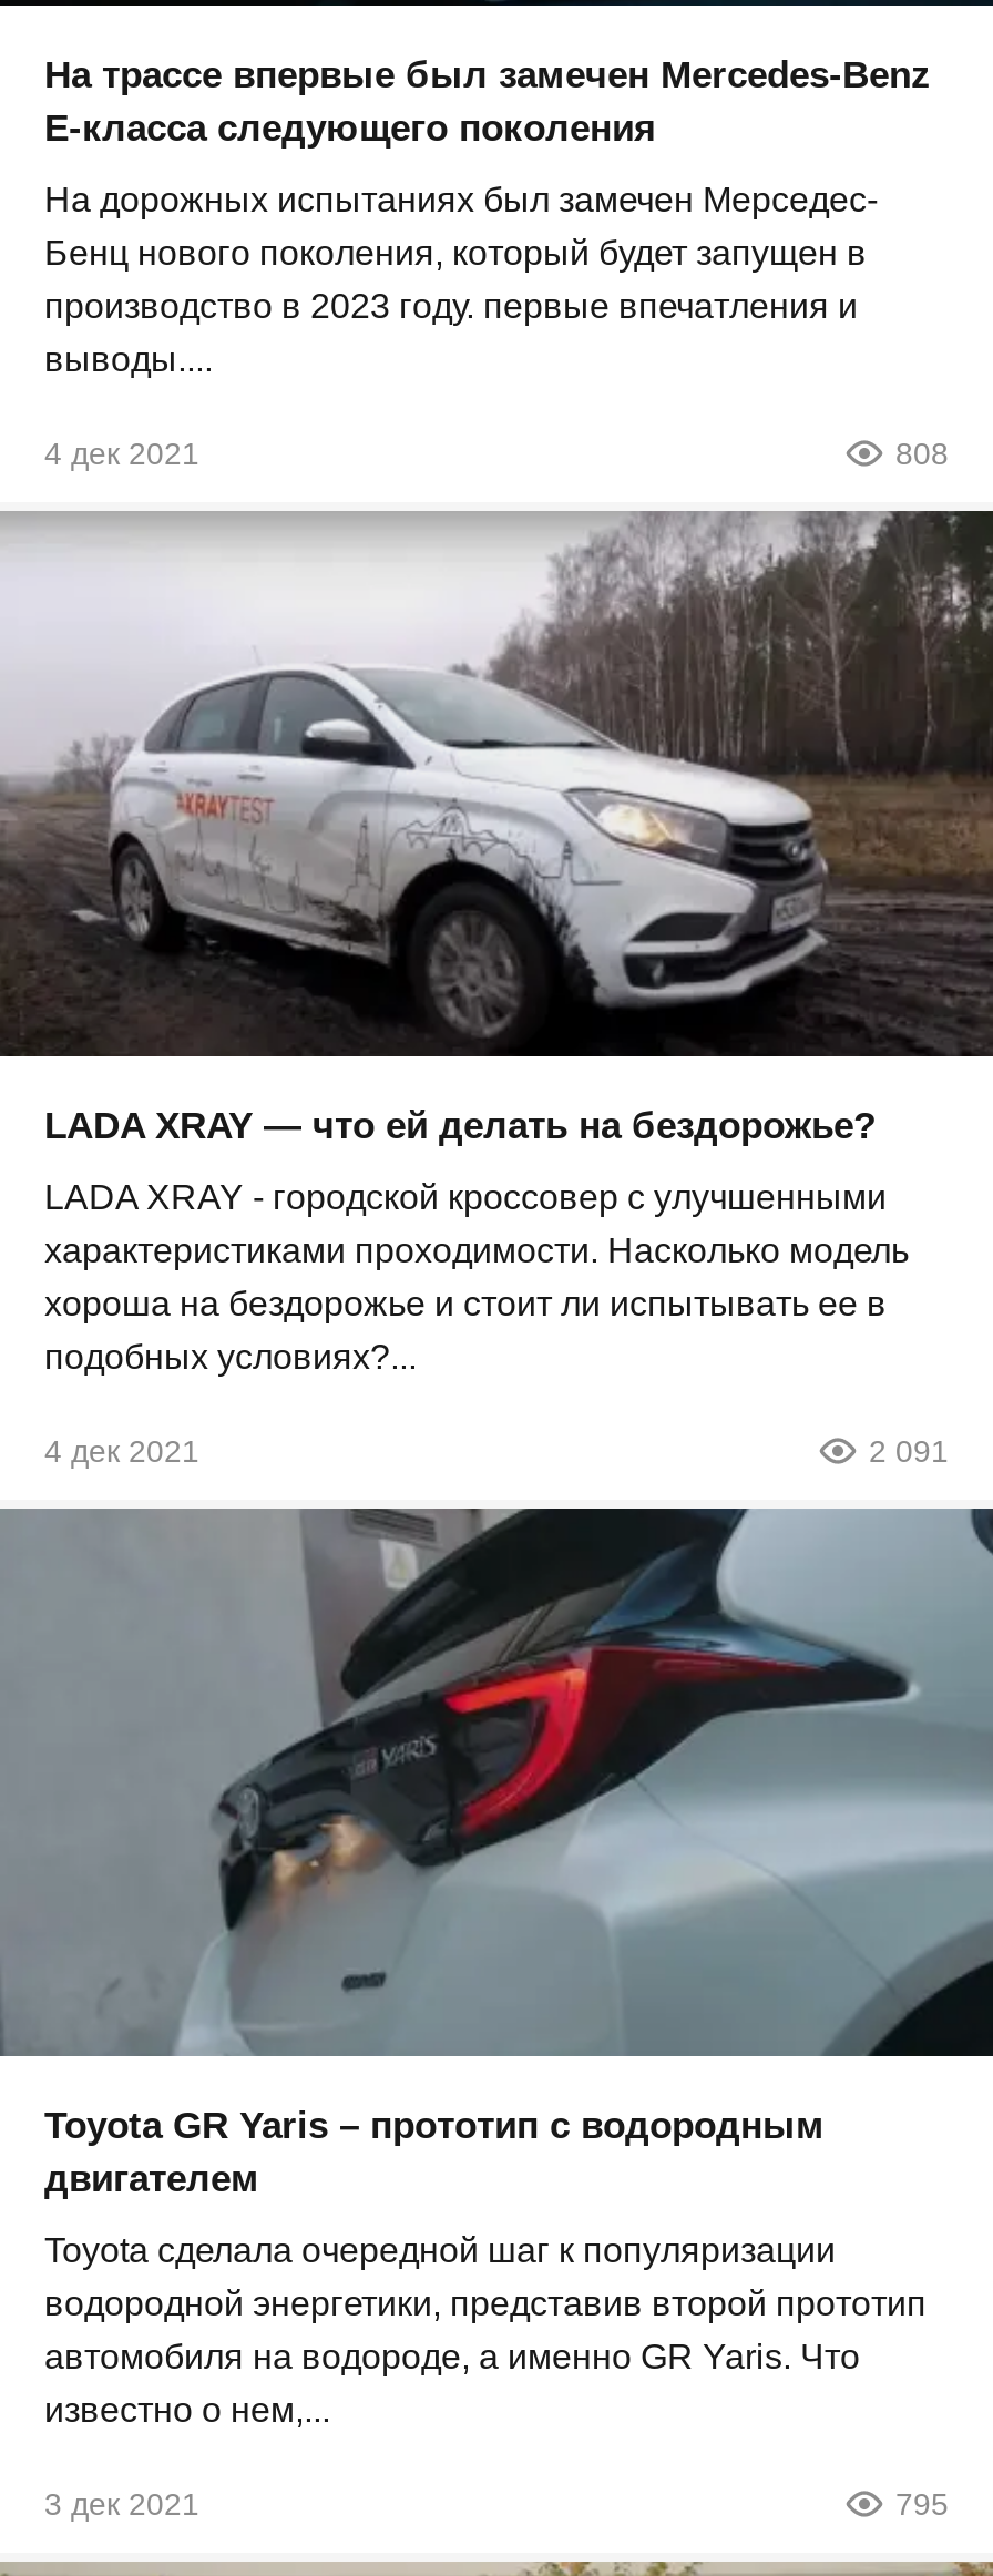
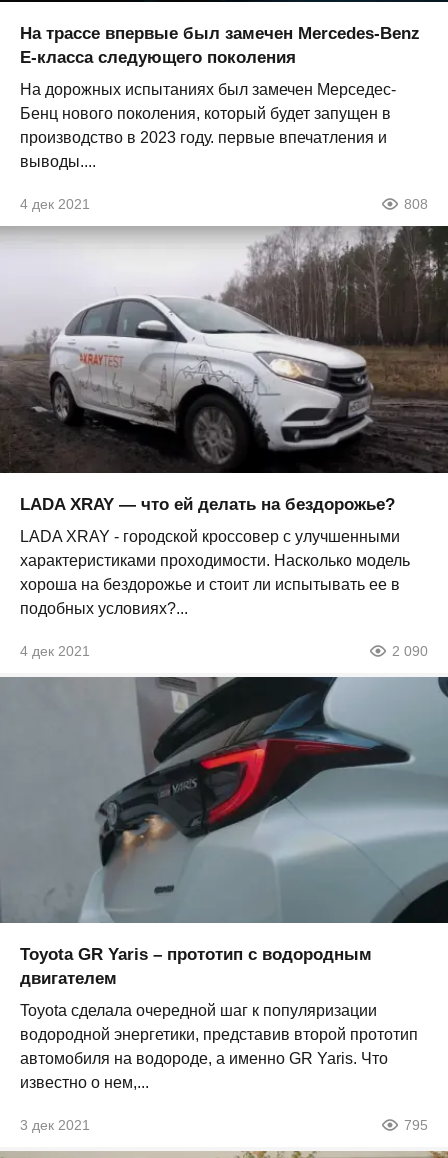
[869,1434,949,1469] 2 091 -> [392,643,428,659] 2 090

